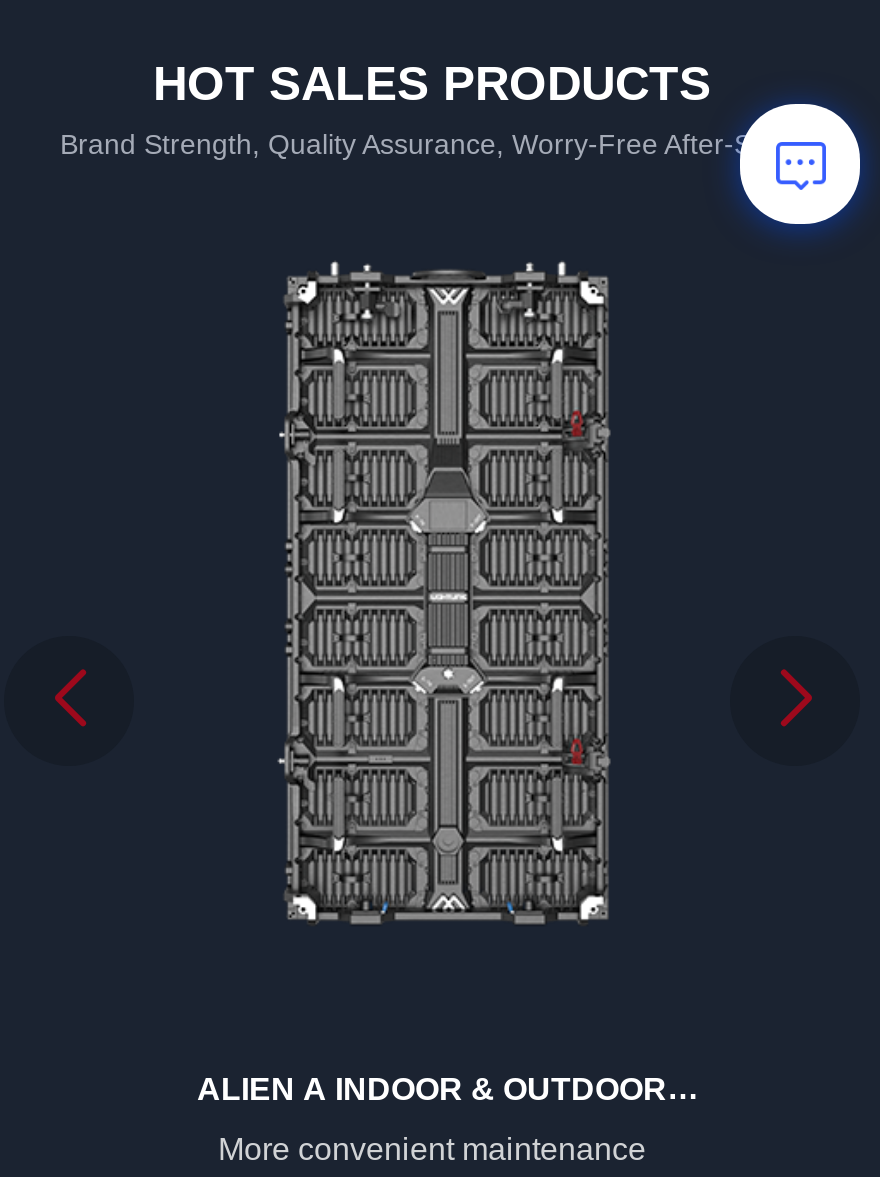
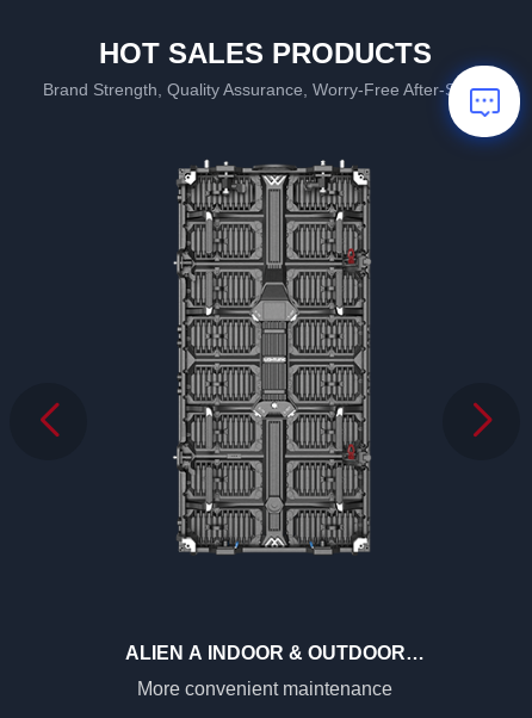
[197,1071,667,1105] ALIEN B INDOOR & OUTDOOR -> [125,643,405,663] ALIEN A INDOOR & OUTDOOR

